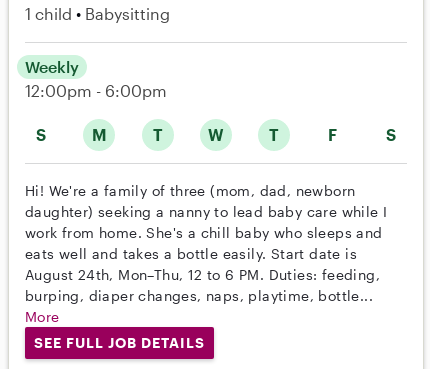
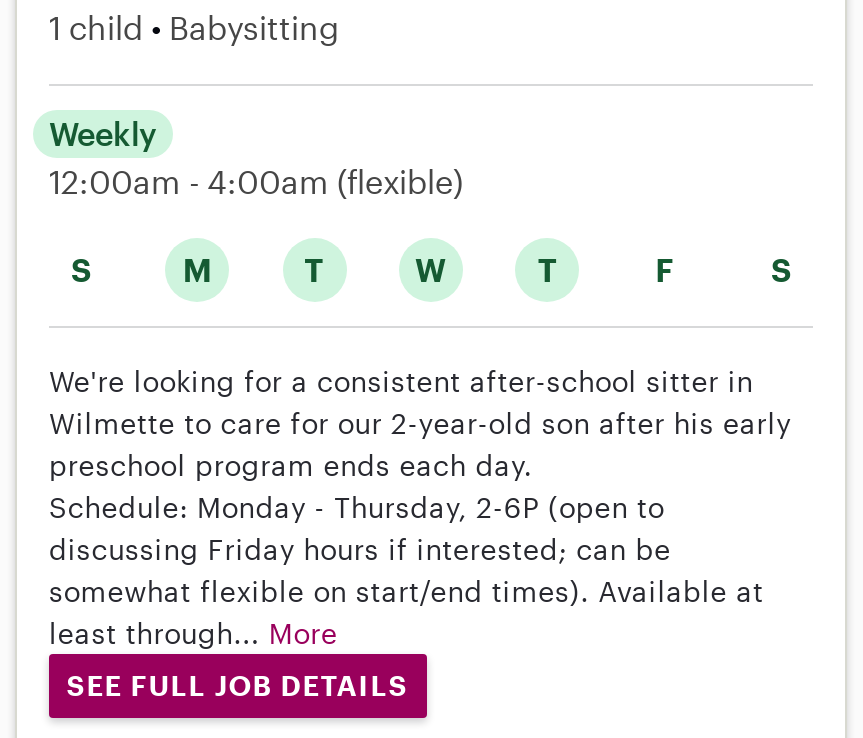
[25,81,167,100] 12:00pm - 6:00pm -> [49,163,463,201] 12:00am - 4:00am (flexible)
[25,182,387,325] Hi! We're a family of three (mom, dad, newborn | daughter) seeking a nanny to lead baby care while I | work from home. She's a chill baby who sleeps and | eats well and takes a bottle easily. Start date is | August 24th, Mon–Thu, 12 to 6 PM. Duties: feeding, | burping, diaper changes, naps, playtime, bottle... | More -> [49,365,791,651] We're looking for a consistent after-school sitter in | Wilmette to care for our 2-year-old son after his early | preschool program ends each day. | Schedule: Monday - Thursday, 2-6P (open to | discussing Friday hours if interested; can be | somewhat flexible on start/end times). Available at | least through... More

